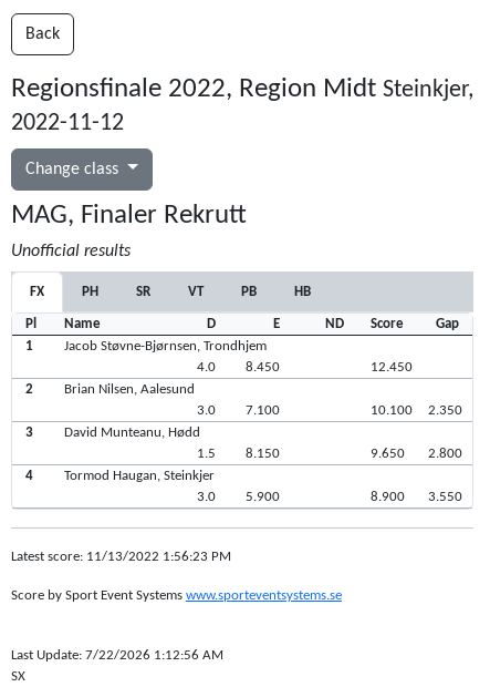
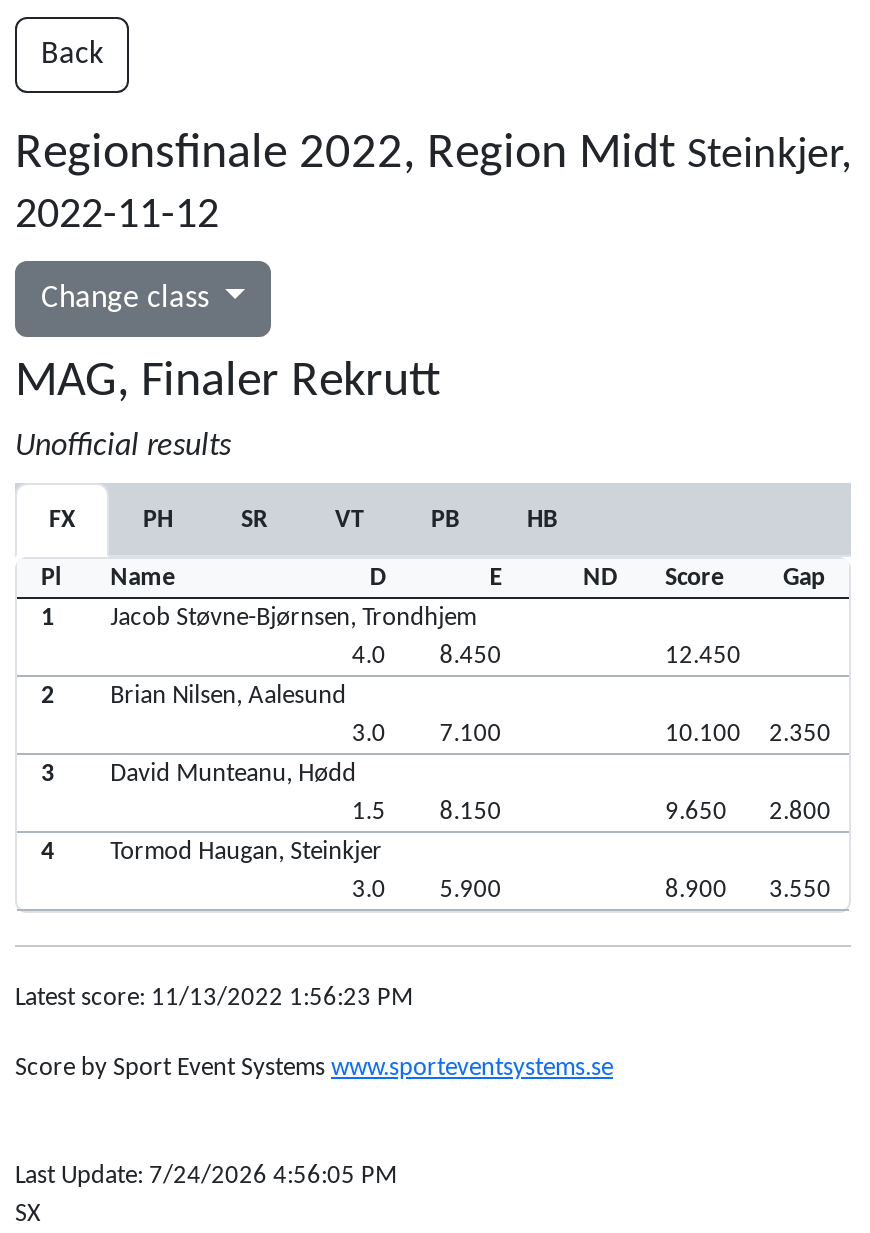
[11,648,223,663] Last Update: 7/22/2026 1:12:56 AM -> [15,1163,397,1189] Last Update: 7/24/2026 4:56:05 PM

